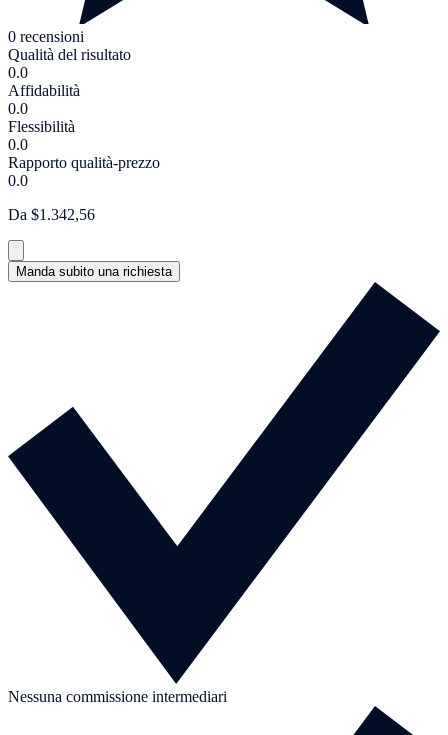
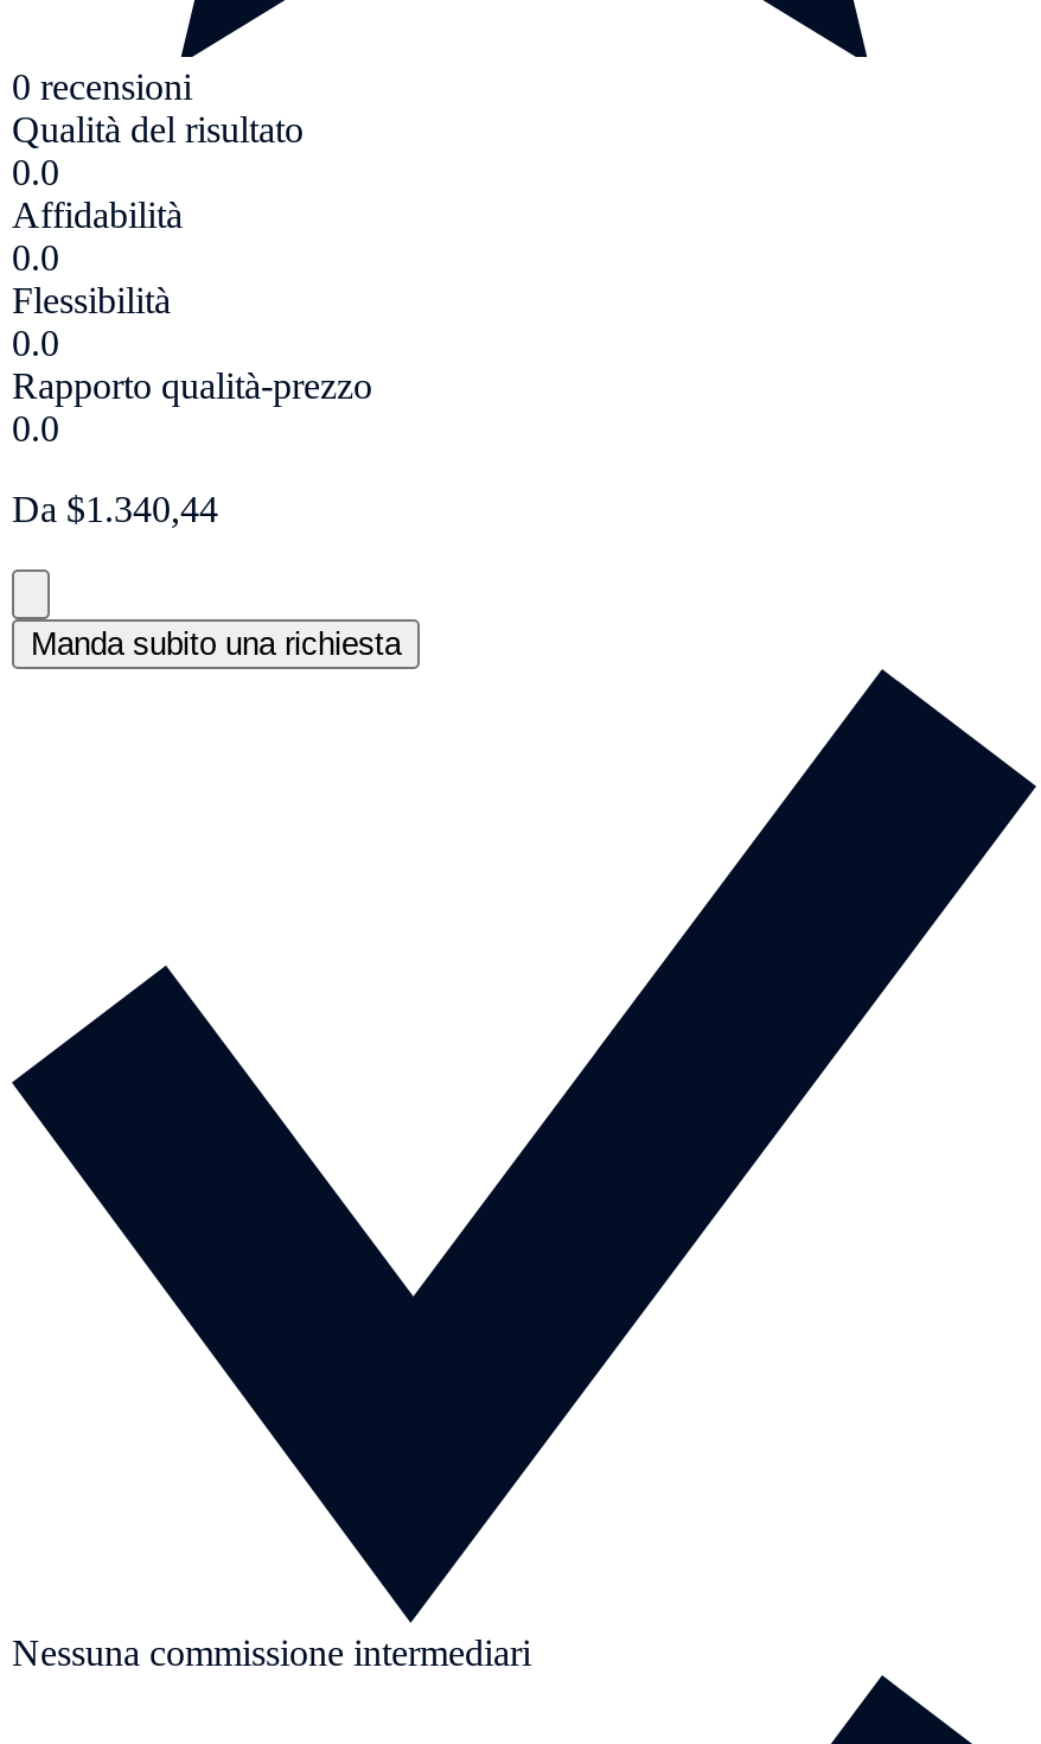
[8,206,95,223] Da $1.342,56 -> [12,488,218,528] Da $1.340,44

